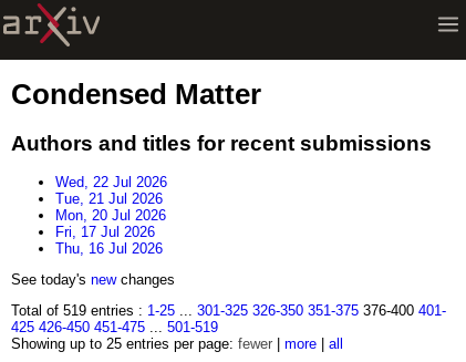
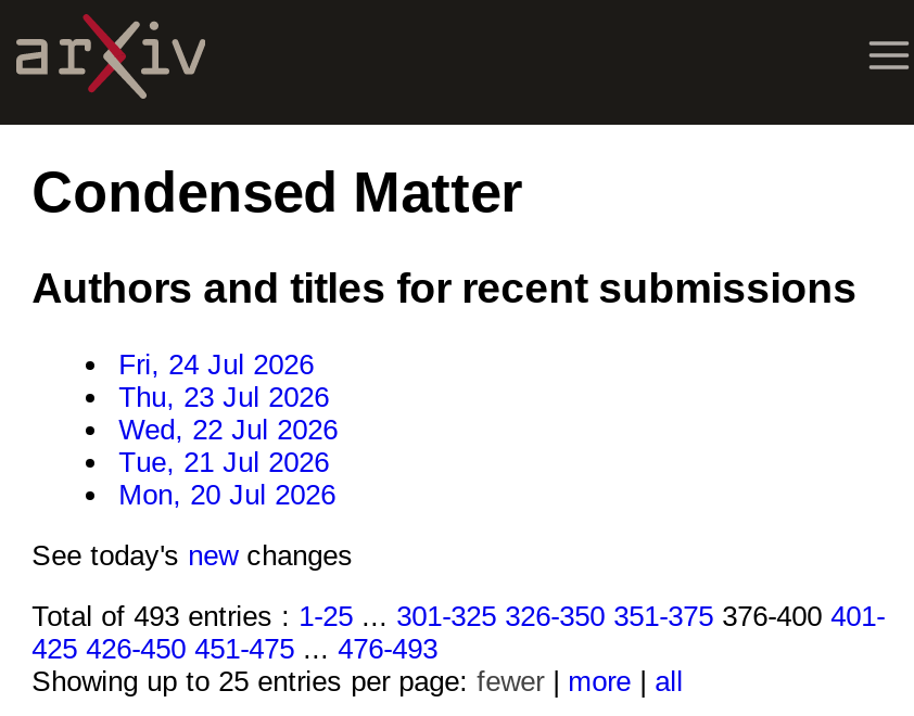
none -> [119,348,329,413] Fri, 24 Jul 2026 | Thu, 23 Jul 2026
moved [55,174,167,223] -> [119,413,338,511]: Wed, 22 Jul 2026 | Tue, 21 Jul 2026 | Mon, 20 Jul 2026
[55,223,163,257] Fri, 17 Jul 2026 | Thu, 16 Jul 2026 -> none
[11,302,446,319] Total of 519 entries : 1-25 ... 301-325 326-350 351-375 376-400 401- -> [32,599,885,632] Total of 493 entries : 1-25 ... 301-325 326-350 351-375 376-400 401-
[11,319,218,335] 425 426-450 451-475 ... 501-519 -> [32,632,438,665] 425 426-450 451-475 ... 476-493

